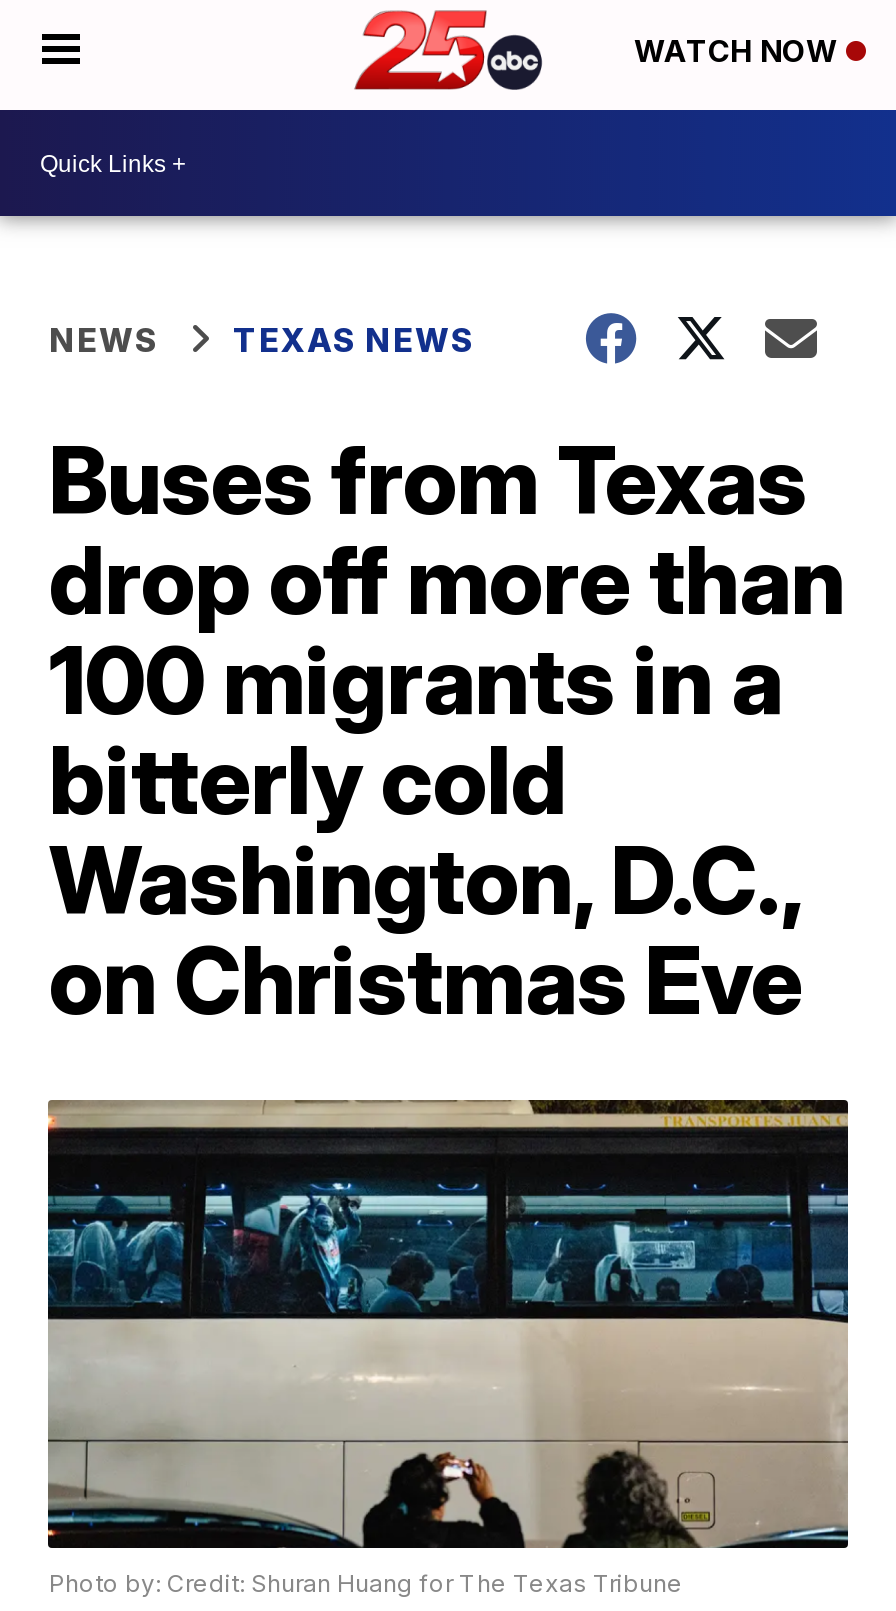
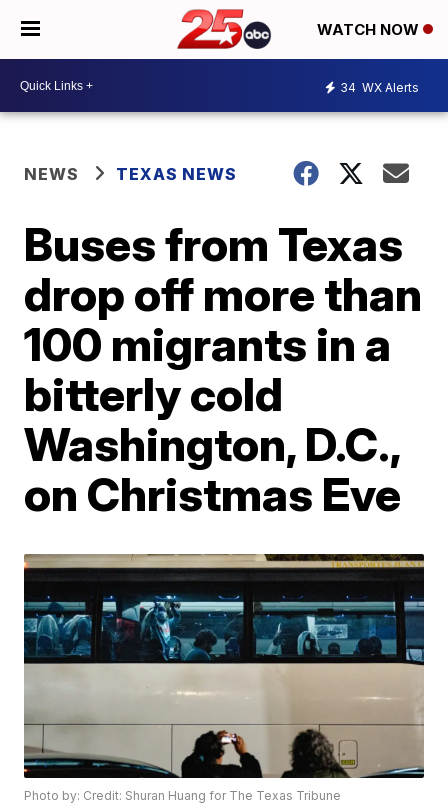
none -> [340,79,419,94] 34 WX Alerts

